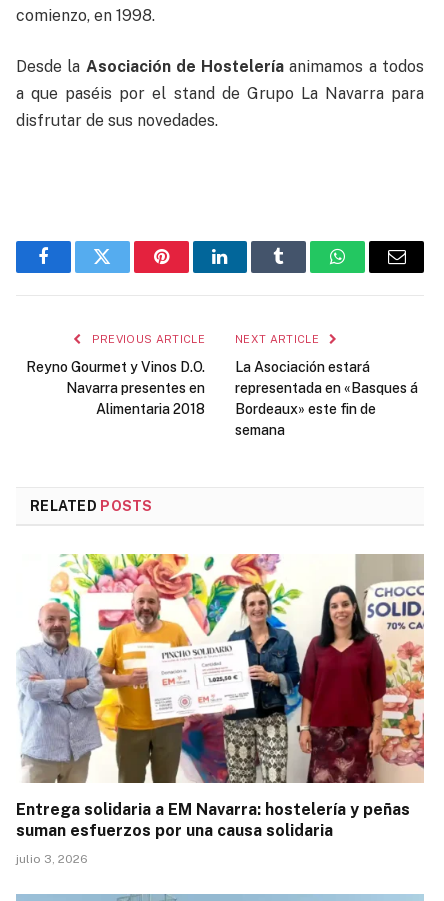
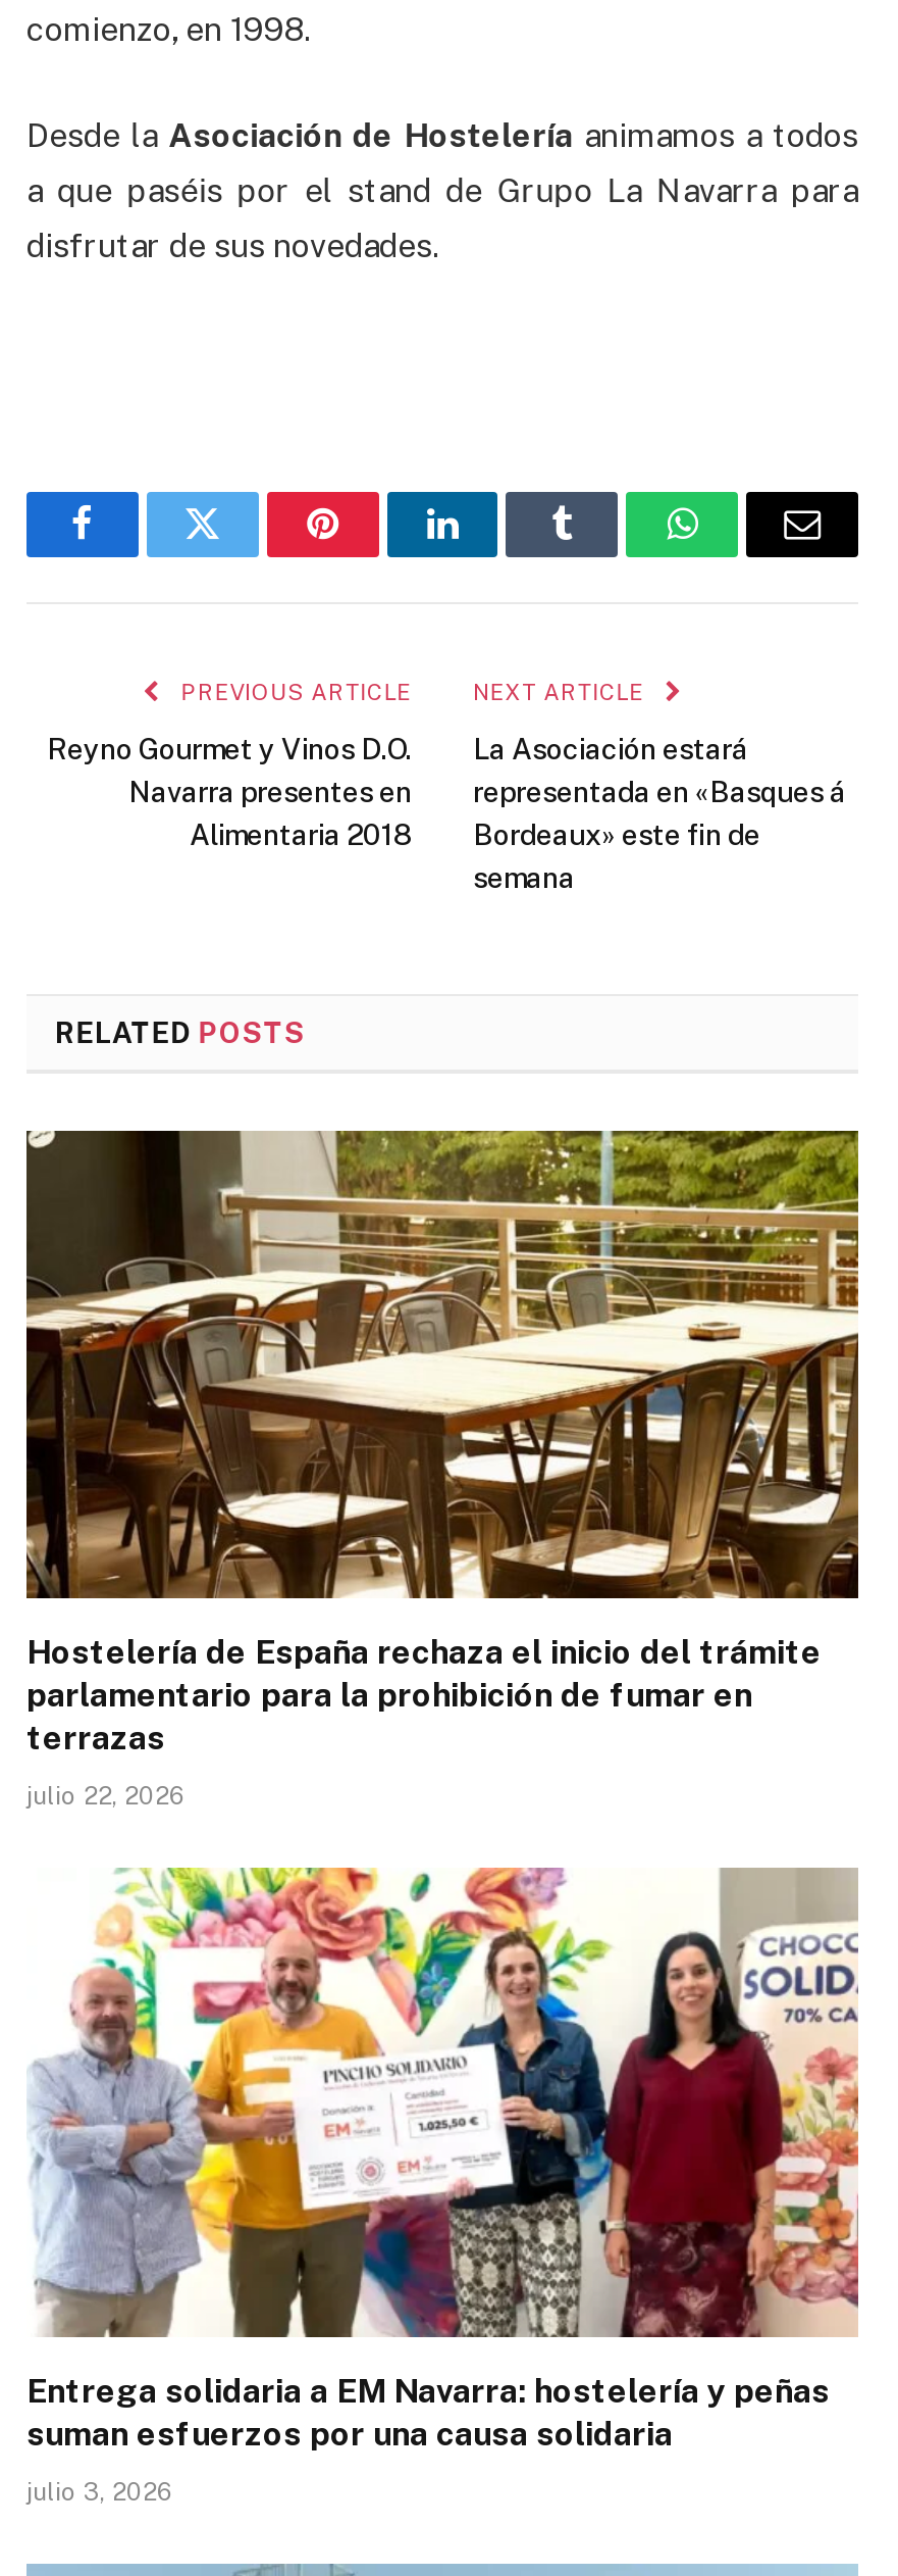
none -> [24,1128,860,1810] [image] | Hostelería de España rechaza el inicio del trámite | parlamentario para la prohibición de fumar en | terrazas | julio 22, 2026

